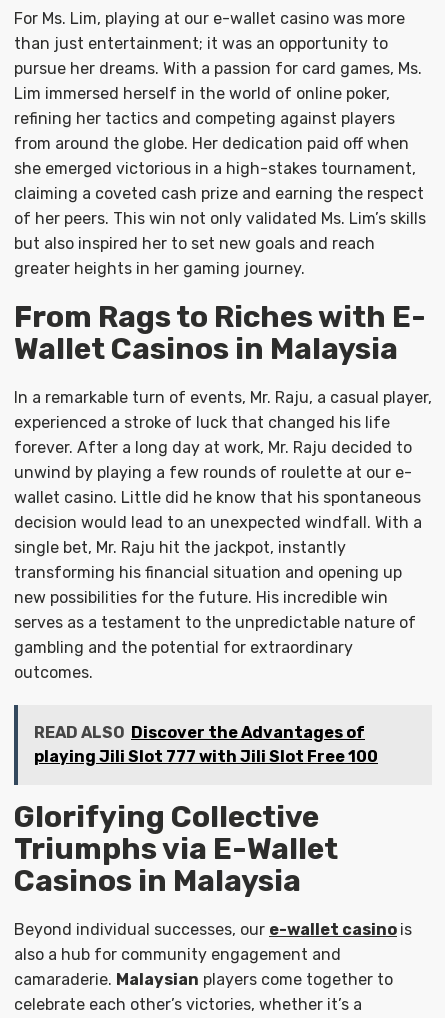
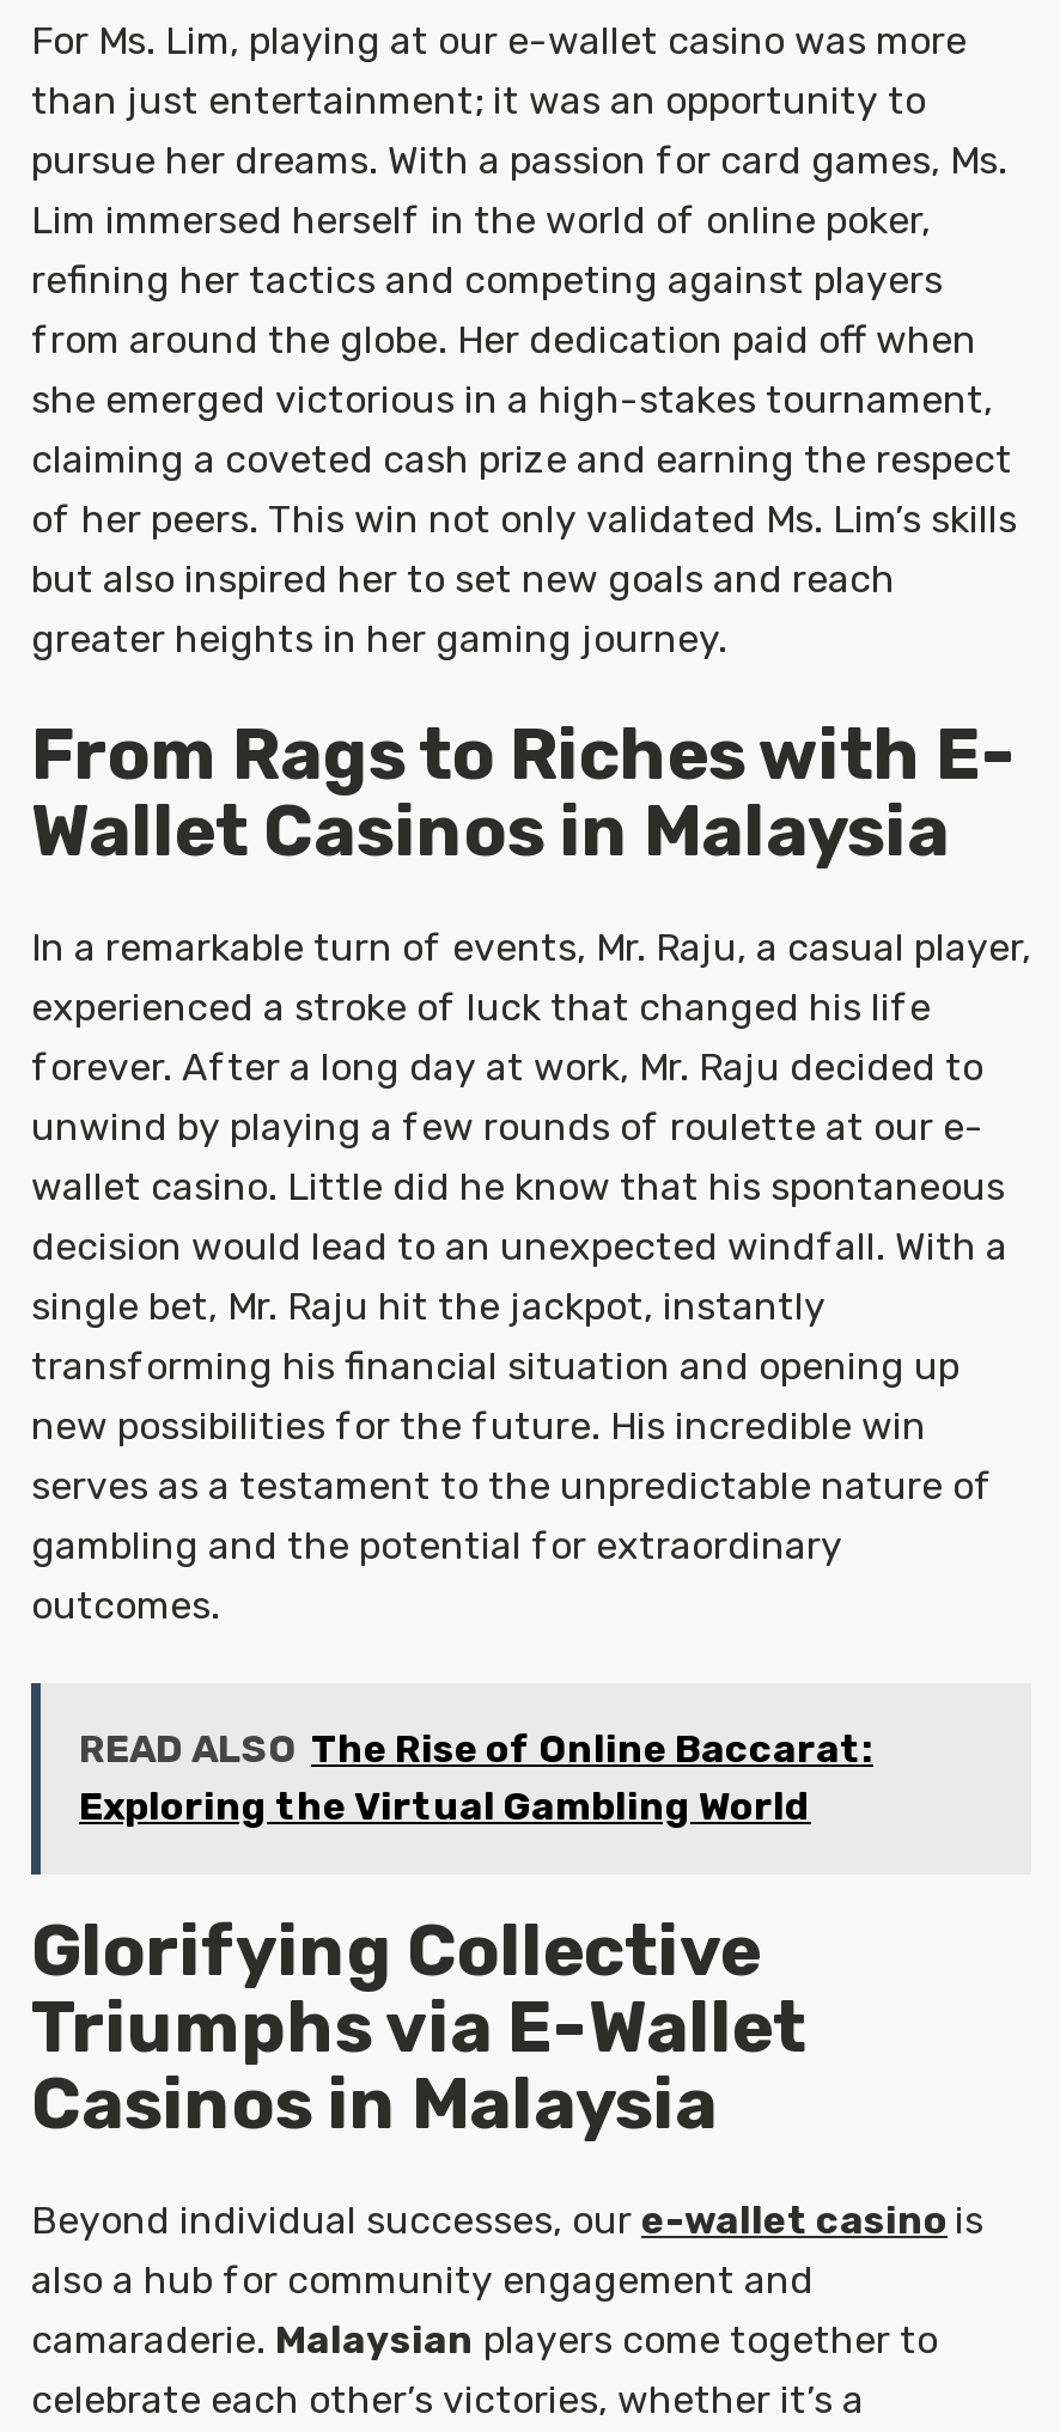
[34,723,378,766] READ ALSO Discover the Advantages of | playing Jili Slot 777 with Jili Slot Free 100 -> [79,1726,873,1829] READ ALSO The Rise of Online Baccarat: | Exploring the Virtual Gambling World

